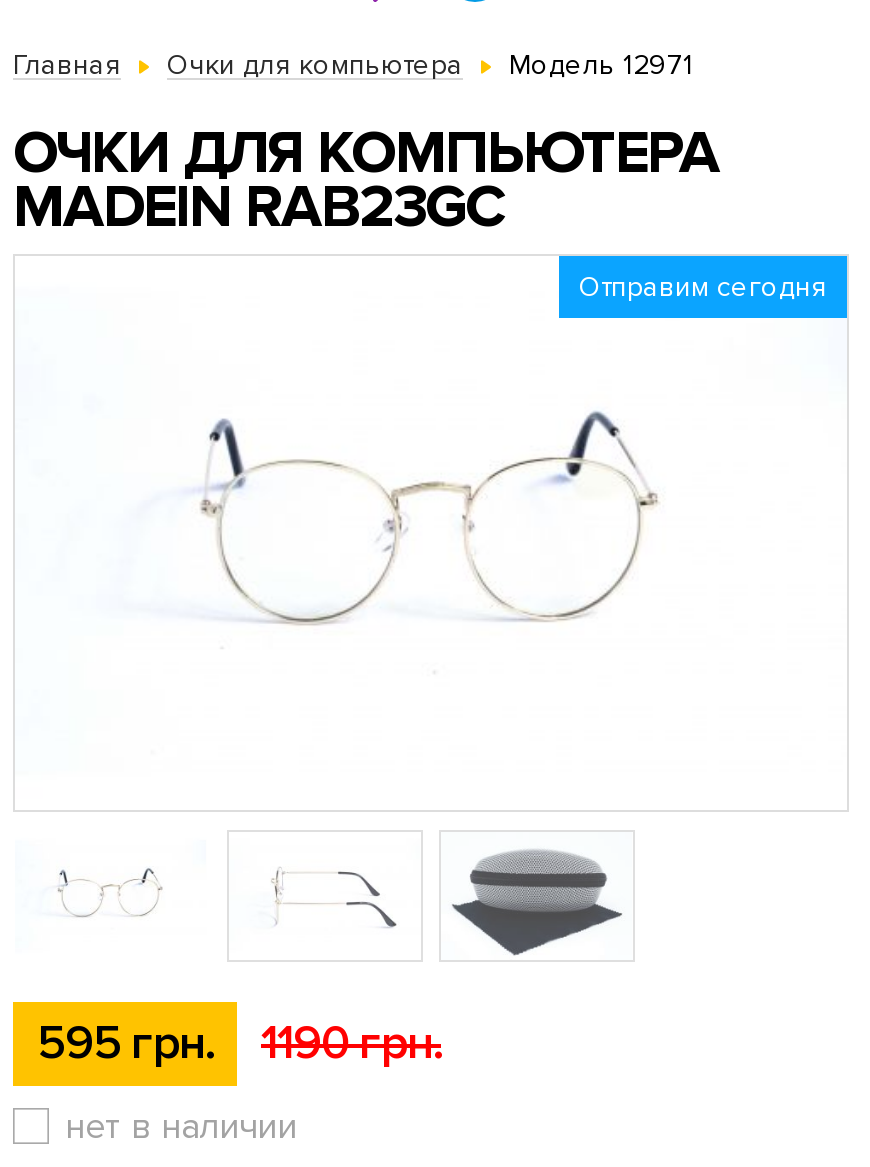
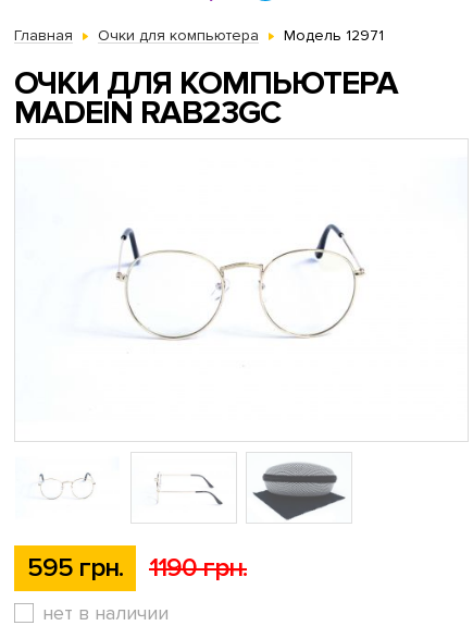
[579,270,827,304] Отправим сегодня -> none

